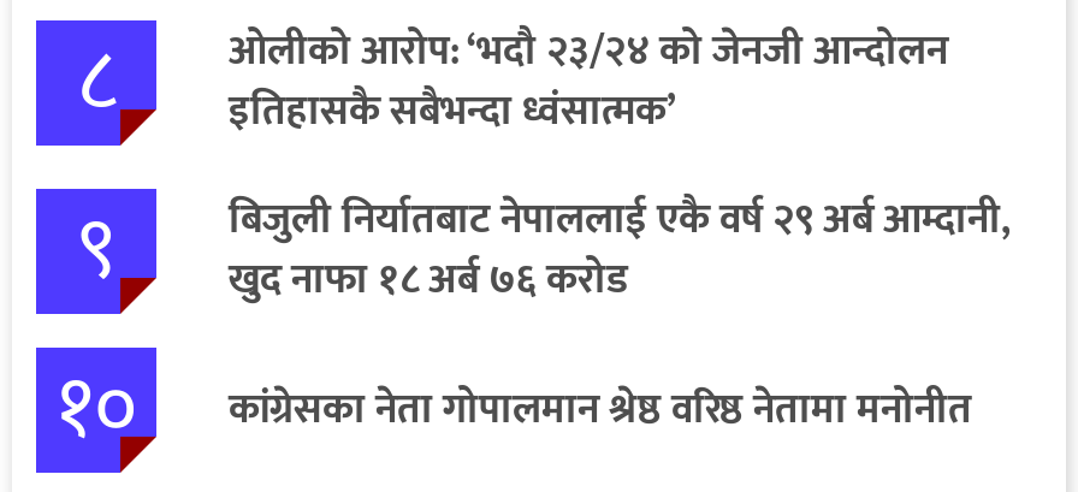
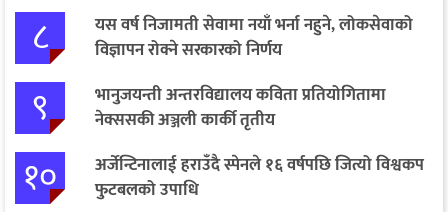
[229,19,948,146] ओलीको आरोप: ‘भदौ २३/२४ को जेनजी आन्दोलन | इतिहासकै सबैभन्दा ध्वंसात्मक’ -> [95,11,413,64] यस वर्ष निजामती सेवामा नयाँ भर्ना नहुने, लोकसेवाको | विज्ञापन रोक्ने सरकारको निर्णय
[229,187,1011,315] बिजुली निर्यातबाट नेपाललाई एकै वर्ष २९ अर्ब आम्दानी, | खुद नाफा १८ अर्ब ७६ करोड -> [95,81,386,134] भानुजयन्ती अन्तरविद्यालय कविता प्रतियोगितामा | नेक्ससकी अञ्जली कार्की तृतीय
[229,376,972,443] कांग्रेसका नेता गोपालमान श्रेष्ठ वरिष्ठ नेतामा मनोनीत -> [95,151,424,204] अर्जेन्टिनालाई हराउँदै स्पेनले १६ वर्षपछि जित्यो विश्वकप | फुटबलको उपाधि

